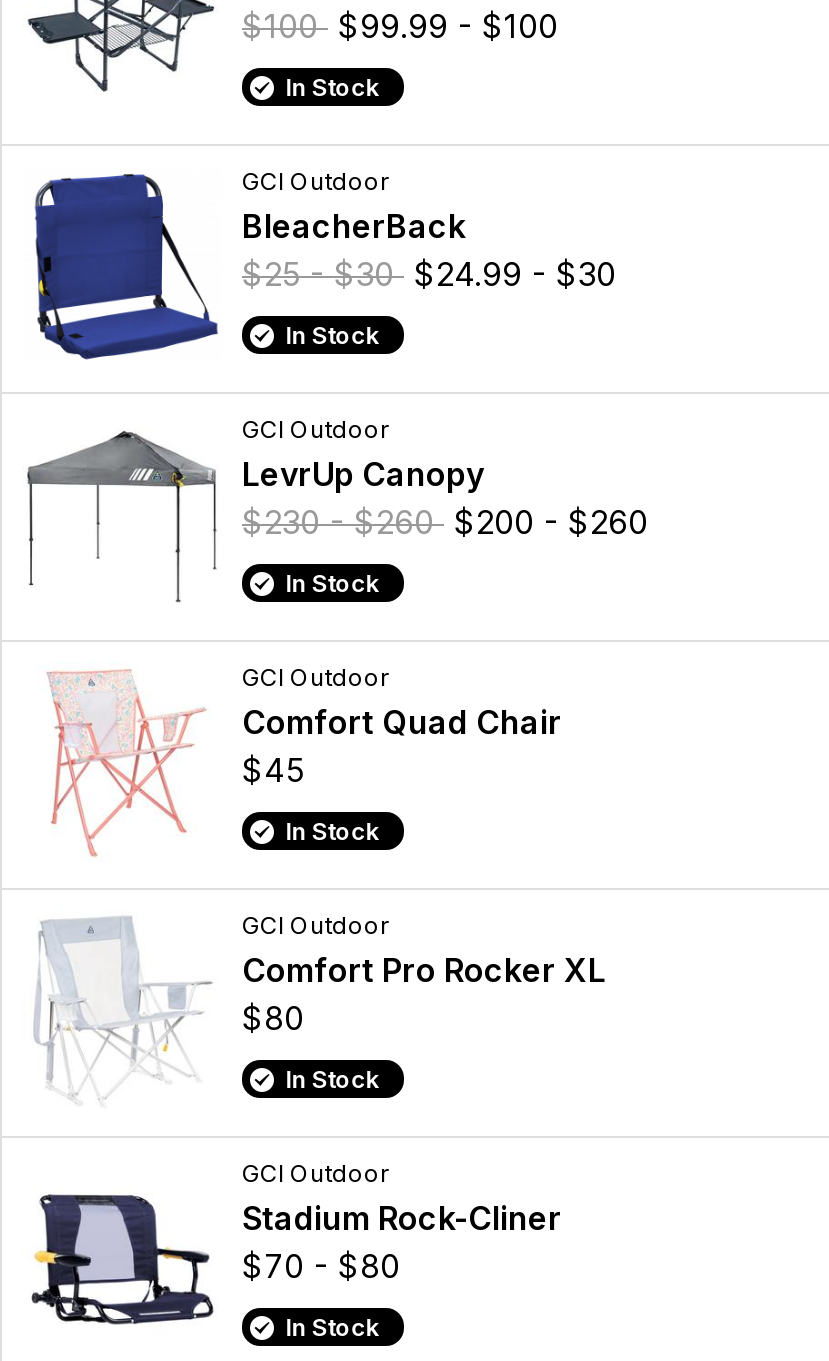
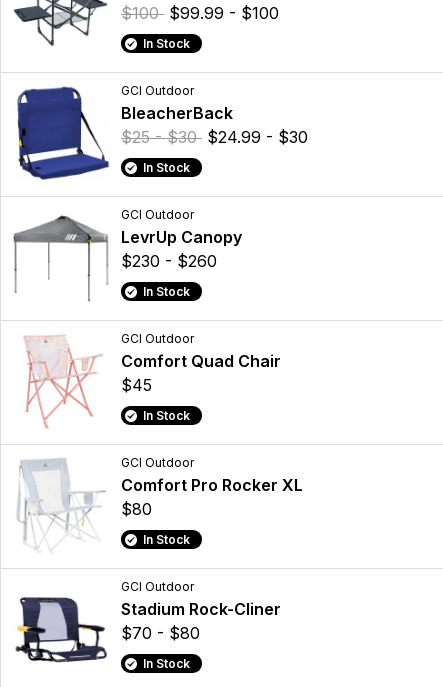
[242,503,648,543] $230 - $260 $200 - $260 -> [121,251,217,271] $230 - $260

